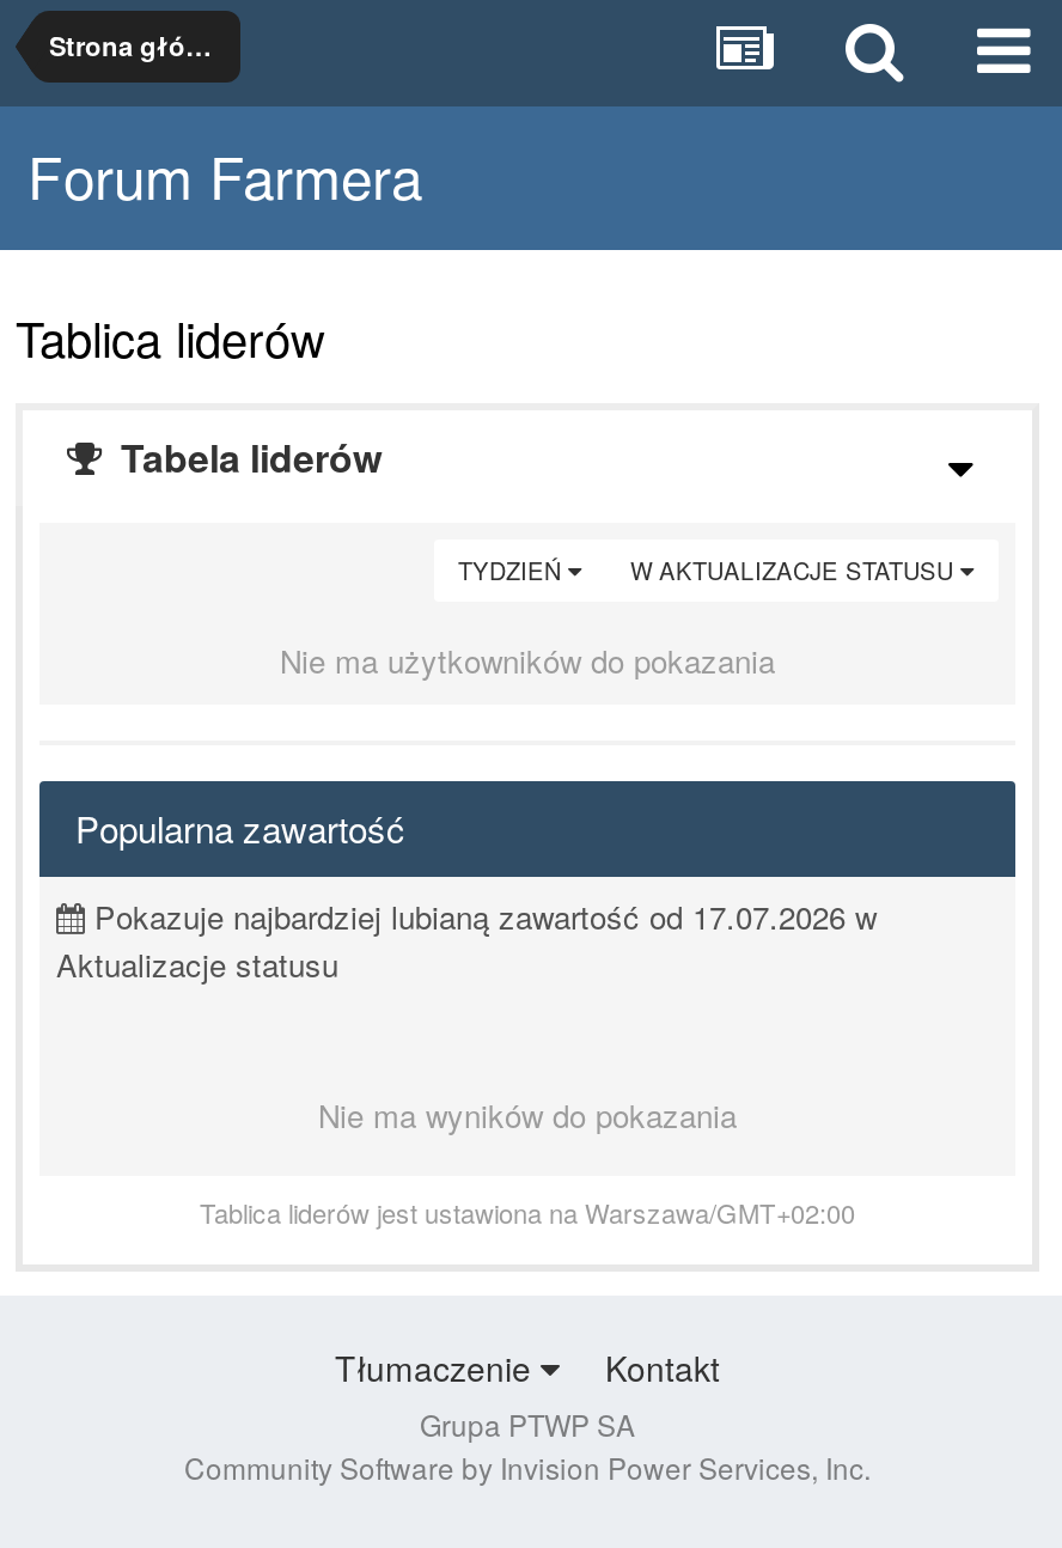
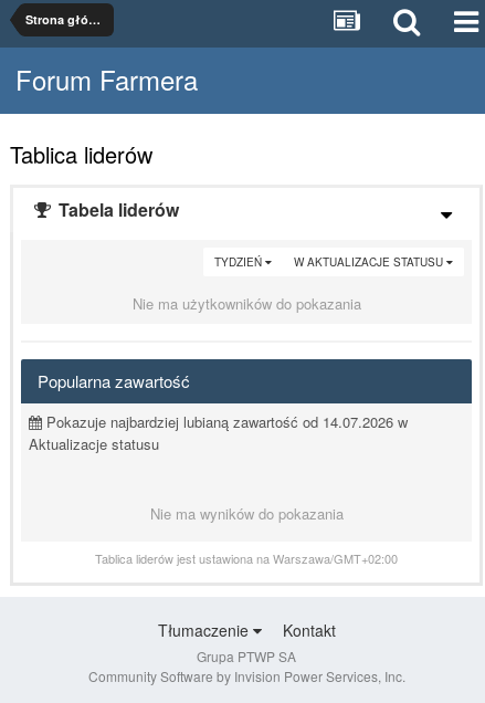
[85,894,877,939] Pokazuje najbardziej lubianą zawartość od 17.07.2026 w -> [42,411,408,432] Pokazuje najbardziej lubianą zawartość od 14.07.2026 w

